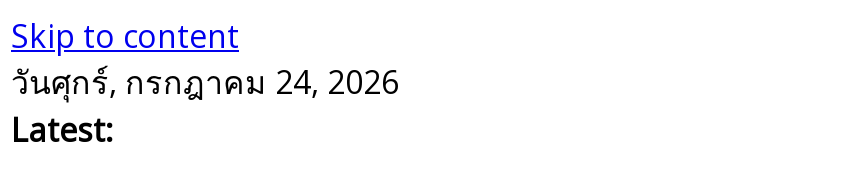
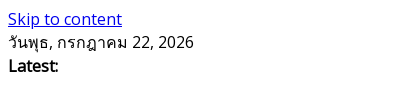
[11,60,399,104] วันศุกร์, กรกฎาคม 24, 2026 -> [8,31,194,53] วันพุธ, กรกฎาคม 22, 2026

